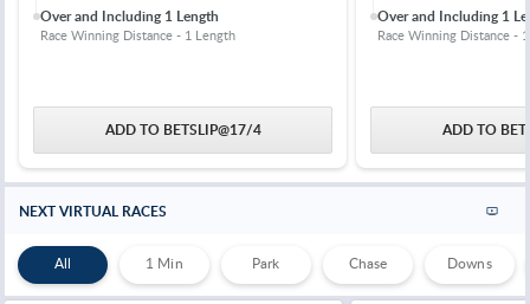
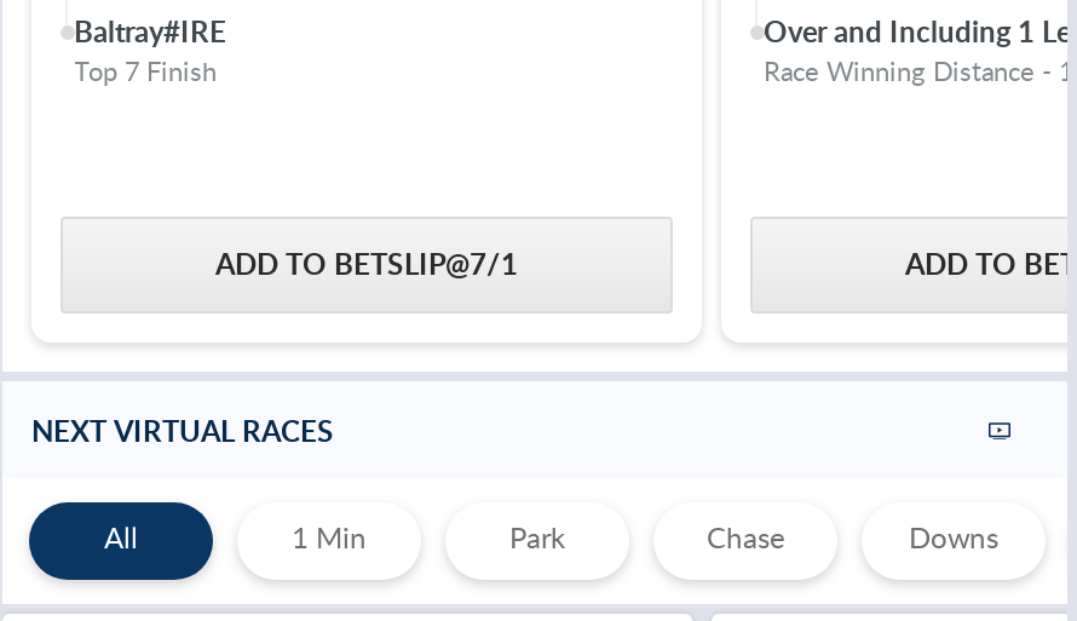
[40,6,235,44] Over and Including 1 Length | Race Winning Distance - 1 Length -> [74,11,226,89] Baltray#IRE | Top 7 Finish
[105,120,261,140] ADD TO BETSLIP@17/4 -> [215,244,518,285] ADD TO BETSLIP@7/1

